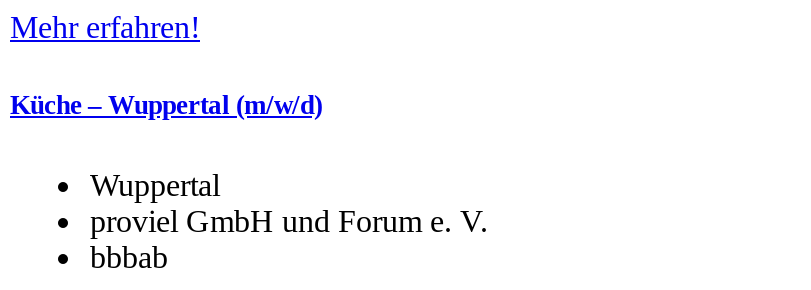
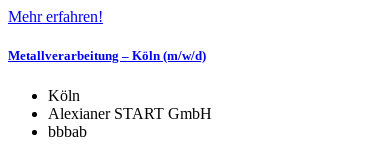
[10,91,322,121] Küche – Wuppertal (m/w/d) -> [8,48,206,63] Metallverarbeitung – Köln (m/w/d)
[90,167,488,237] Wuppertal | proviel GmbH und Forum e. V. -> [48,87,212,122] Köln | Alexianer START GmbH

